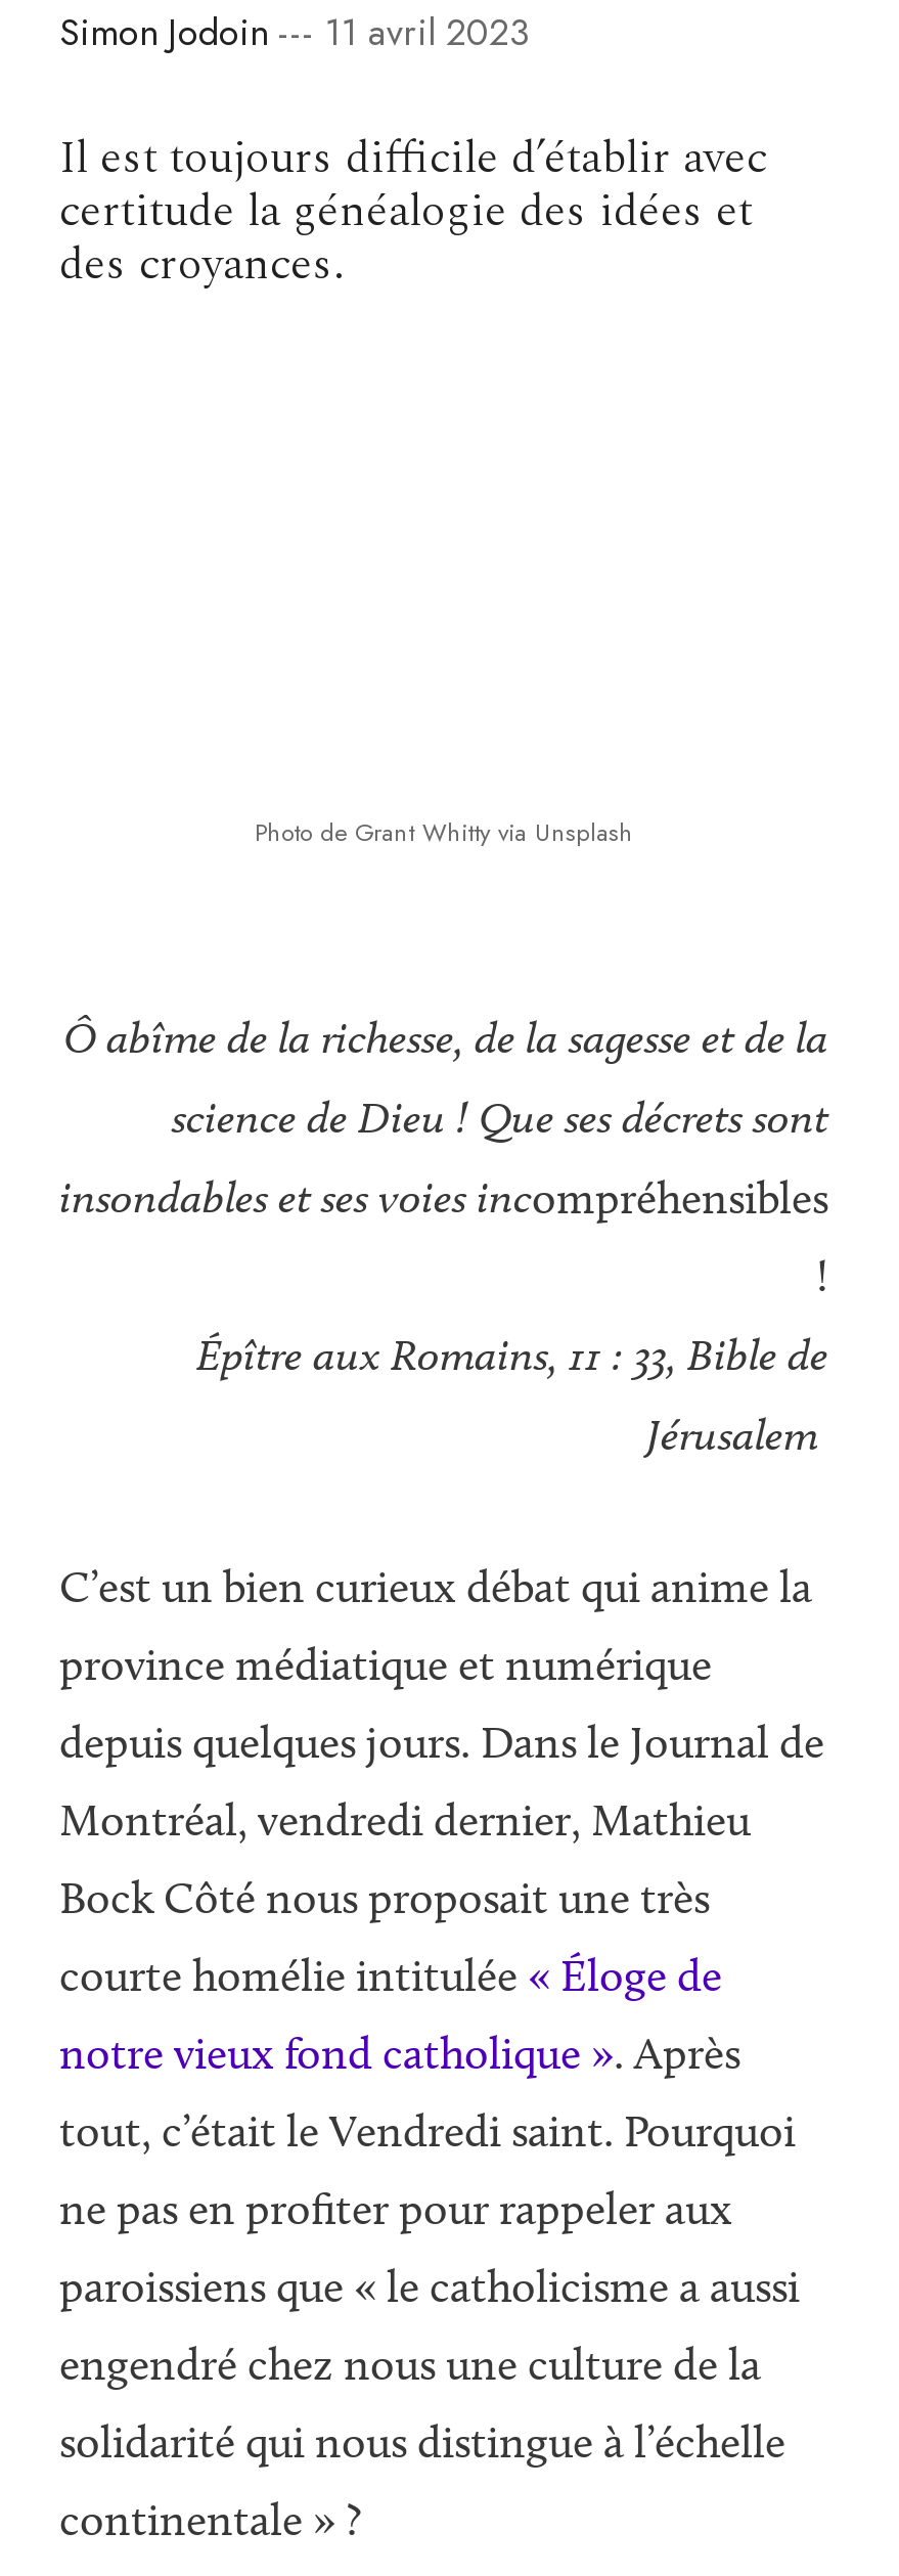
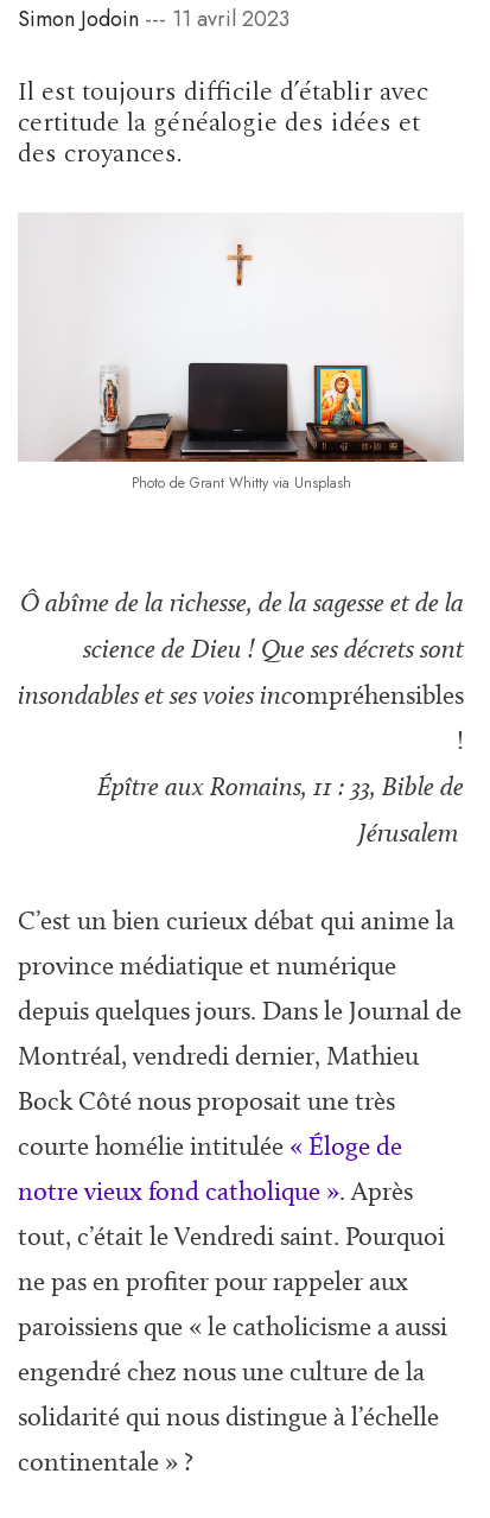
none -> [18,215,464,463] [image]

